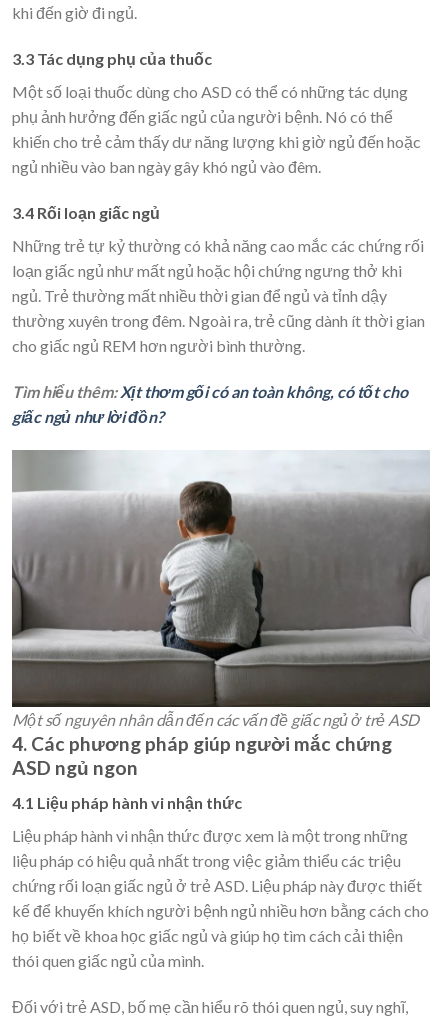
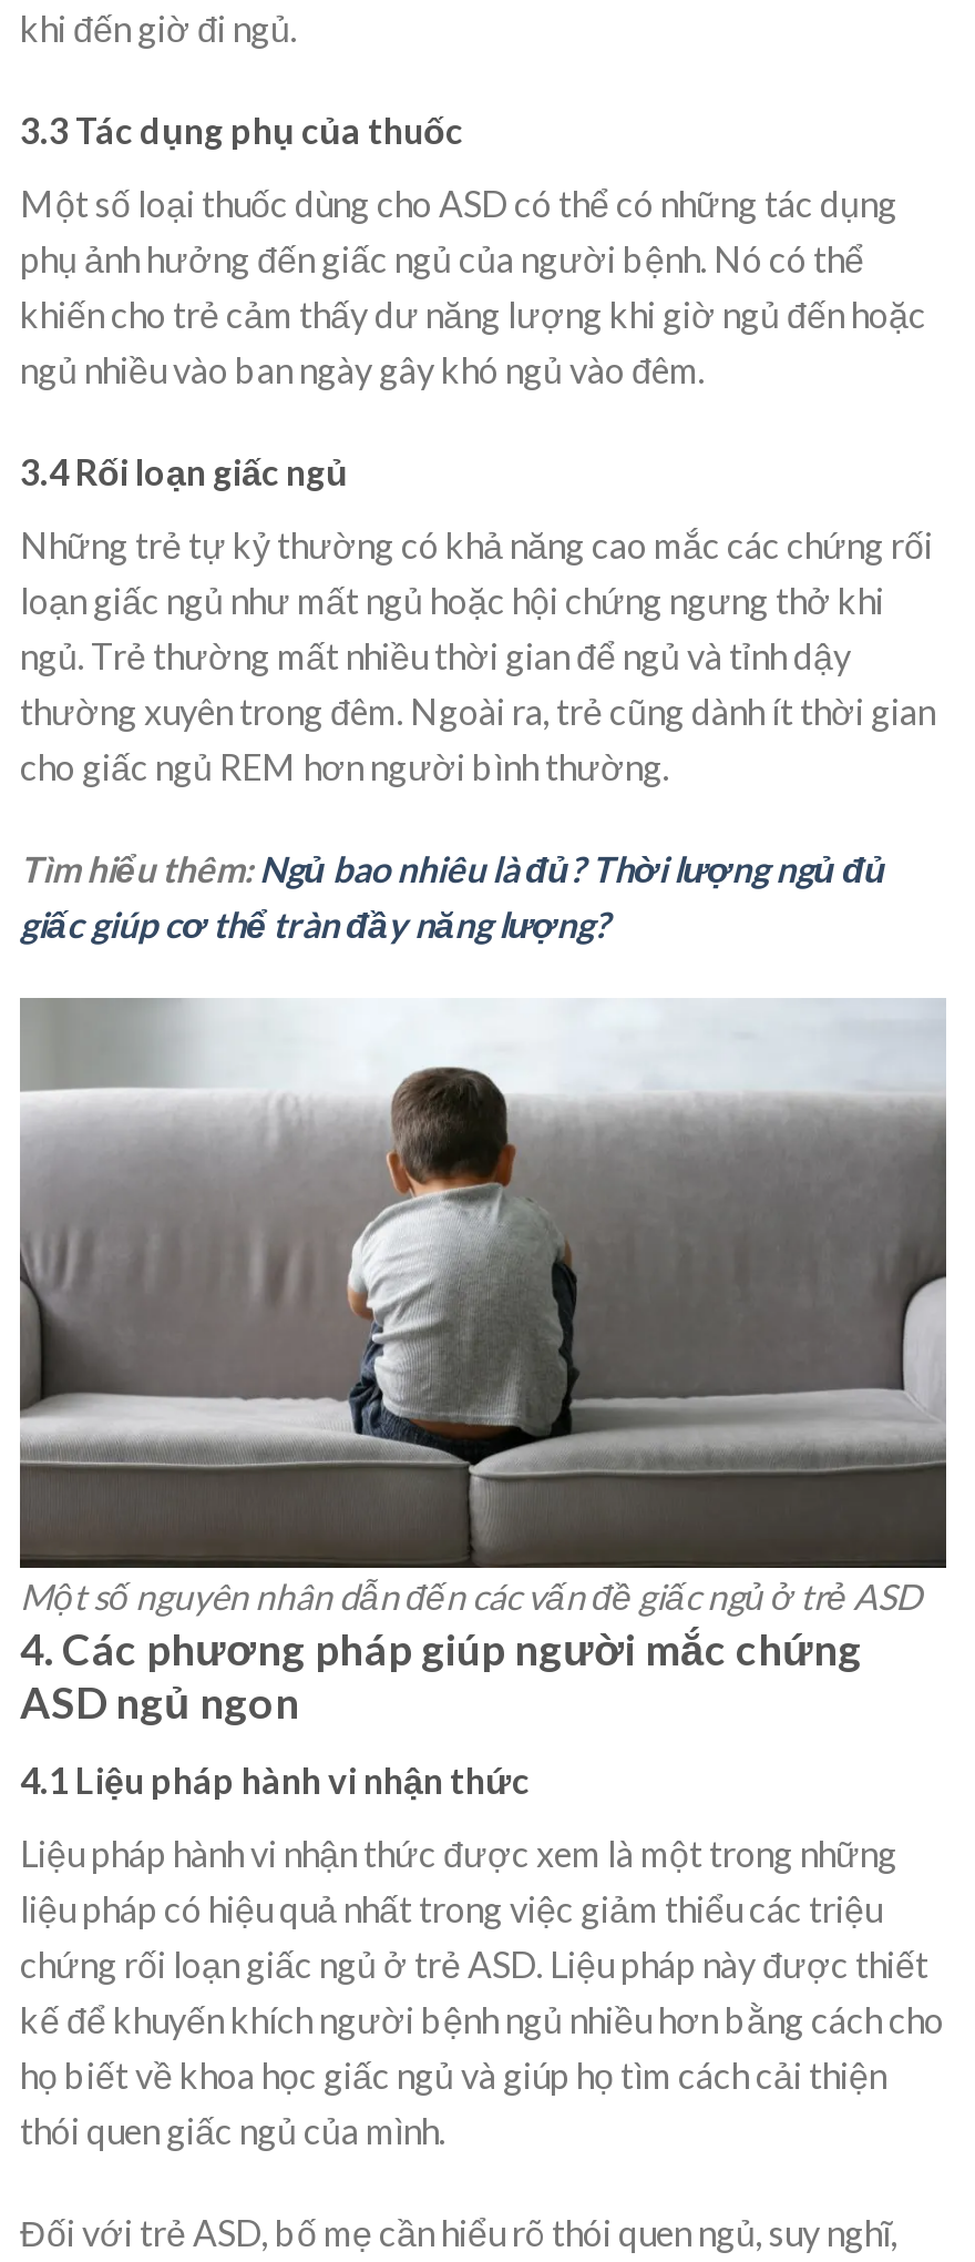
[12,382,408,426] Tìm hiểu thêm: Xịt thơm gối có an toàn không, có tốt cho | giấc ngủ như lời đồn? -> [20,847,886,944] Tìm hiểu thêm: Ngủ bao nhiêu là đủ? Thời lượng ngủ đủ | giấc giúp cơ thể tràn đầy năng lượng?

